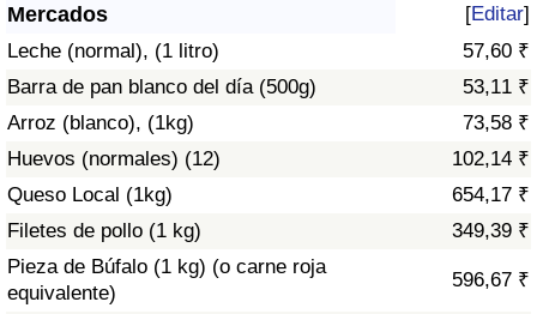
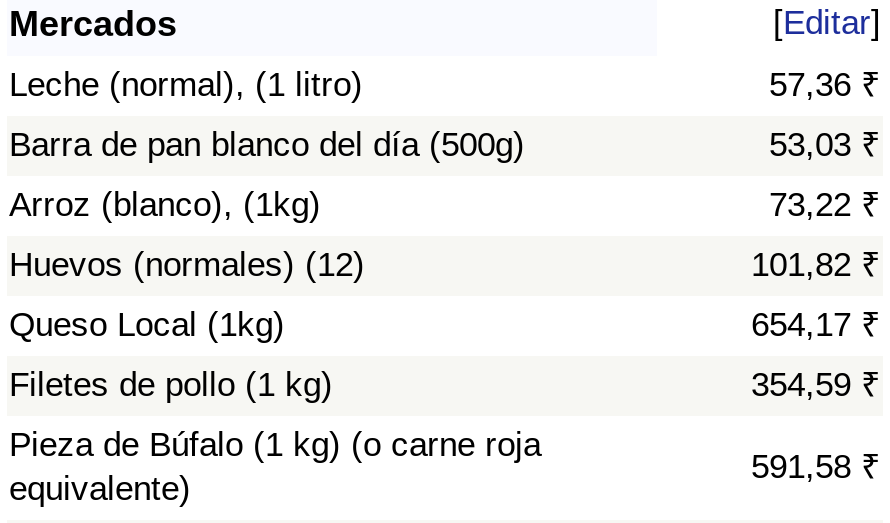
[463,40,530,63] 57,60 ₹ -> [769,67,881,105] 57,36 ₹
[463,76,530,99] 53,11 ₹ -> [769,127,881,165] 53,03 ₹
[463,112,530,135] 73,58 ₹ -> [769,187,881,225] 73,22 ₹
[452,148,530,171] 102,14 ₹ -> [751,247,881,285] 101,82 ₹
[452,220,530,243] 349,39 ₹ -> [751,367,881,405] 354,59 ₹
[452,269,530,292] 596,67 ₹ -> [751,449,881,487] 591,58 ₹

